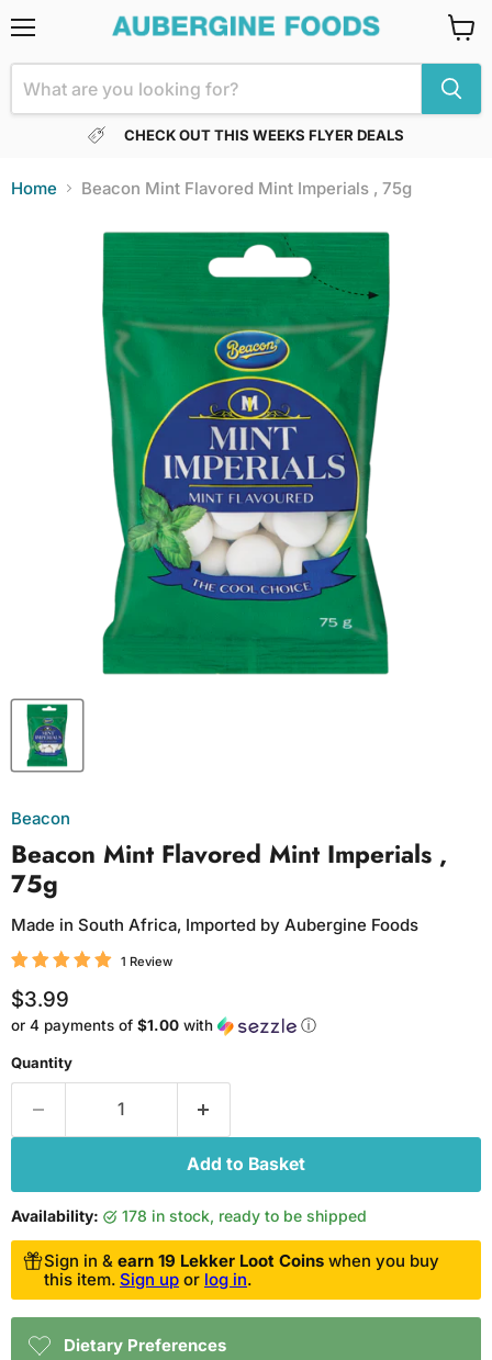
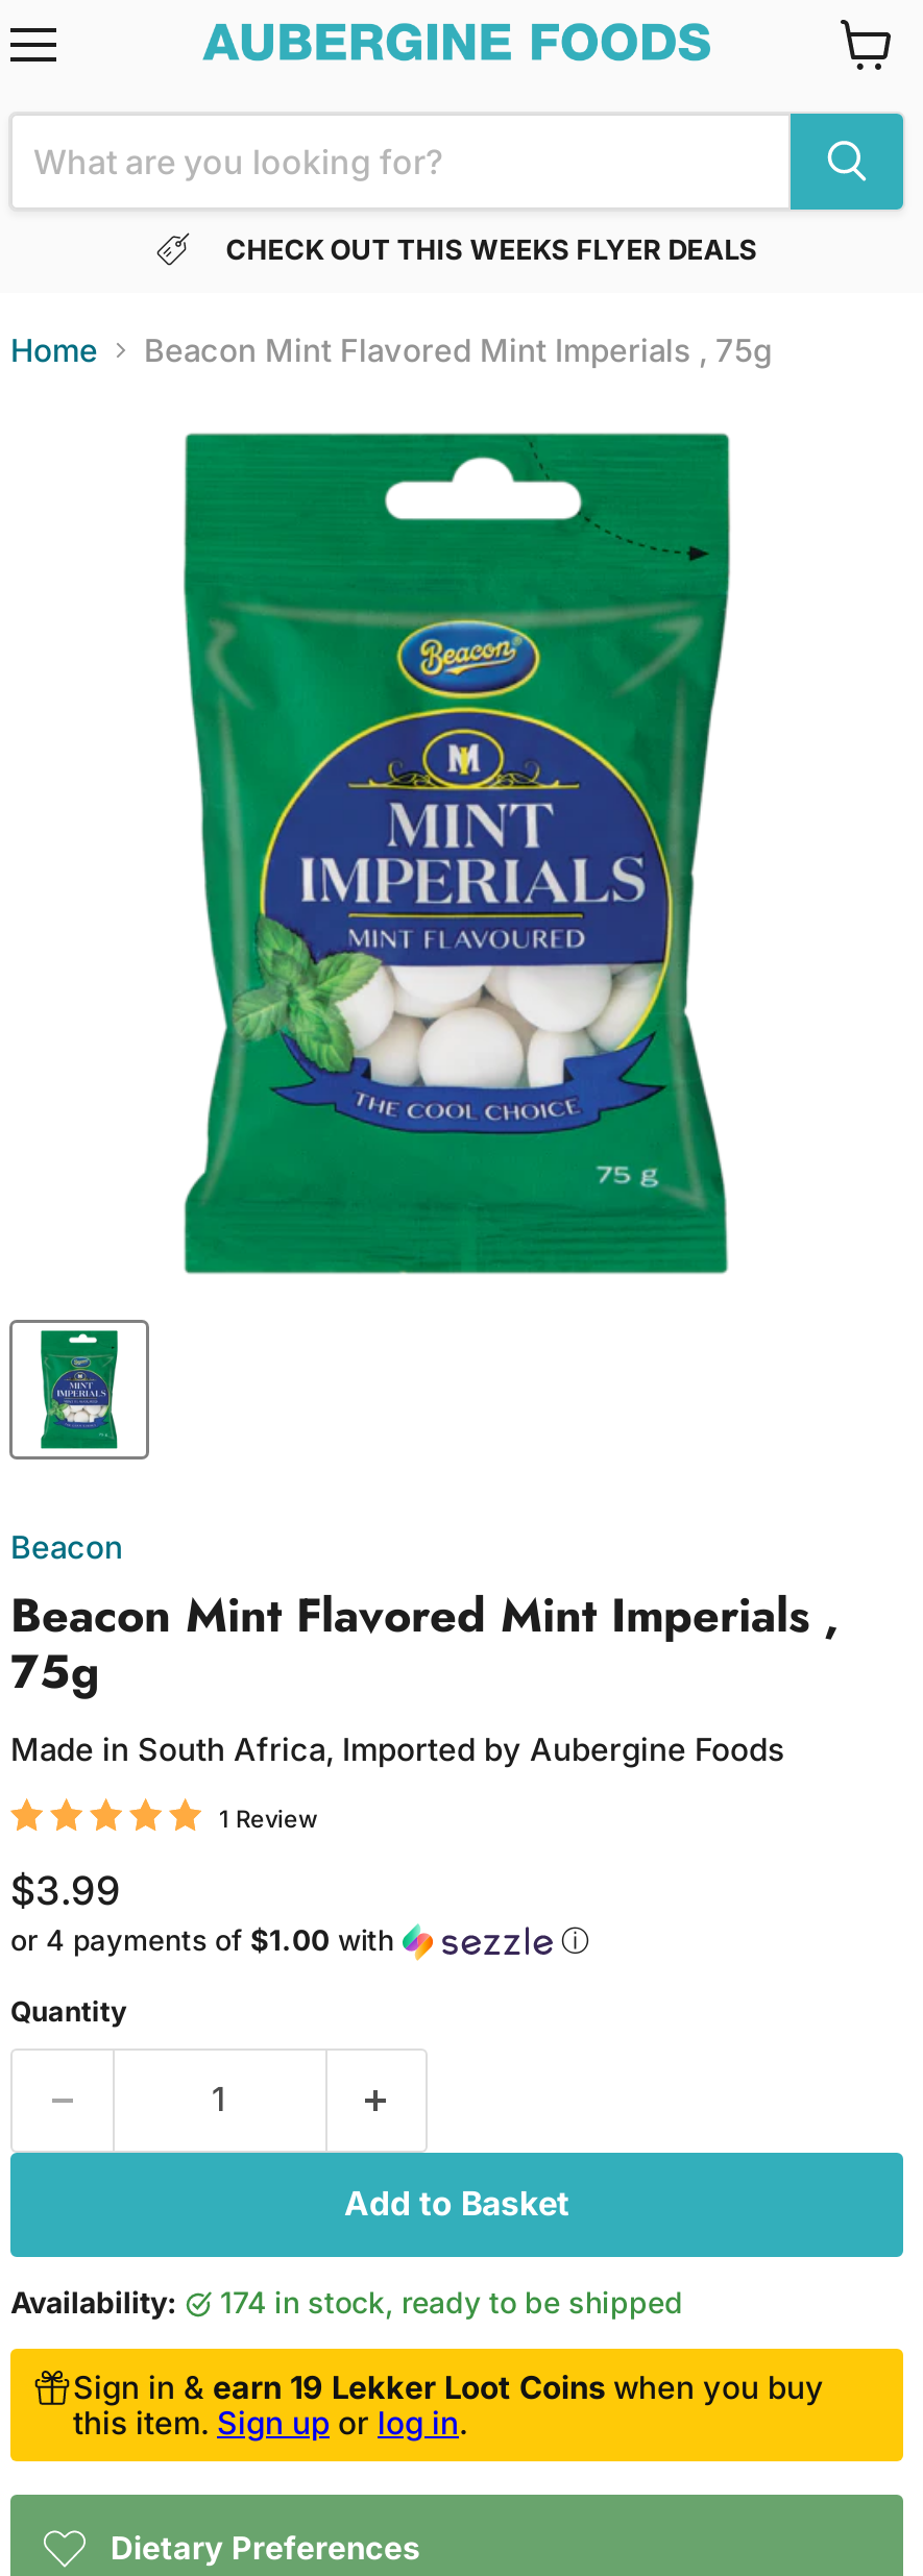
[128,1207,366,1225] 178 in stock, ready to be shipped -> [233,2285,683,2320] 174 in stock, ready to be shipped

